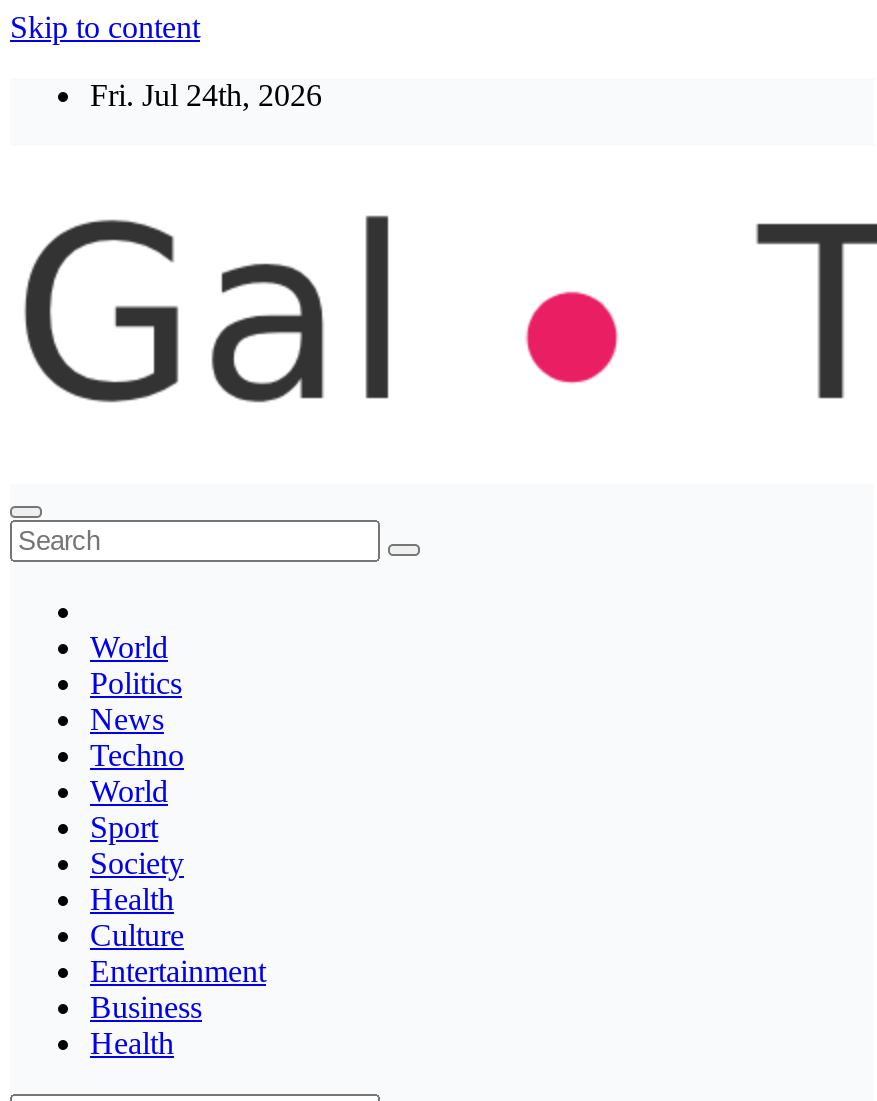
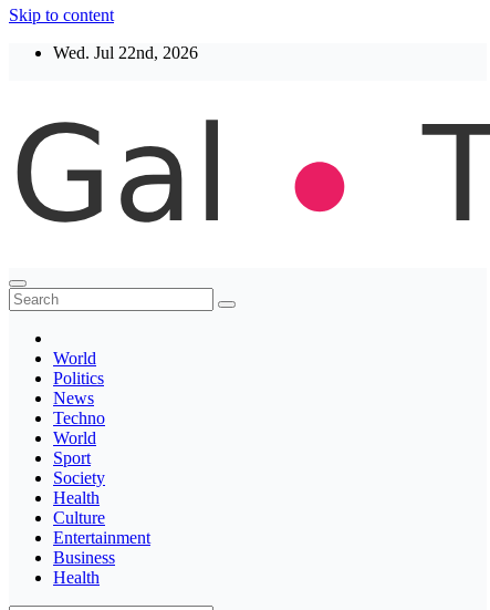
[90,78,322,112] Fri. Jul 24th, 2026 -> [53,43,198,62] Wed. Jul 22nd, 2026

